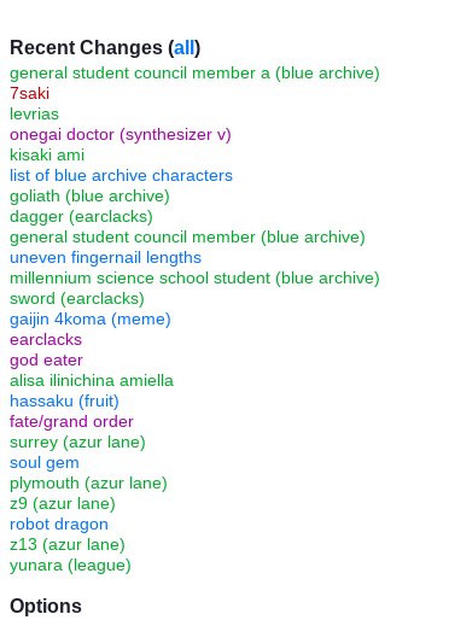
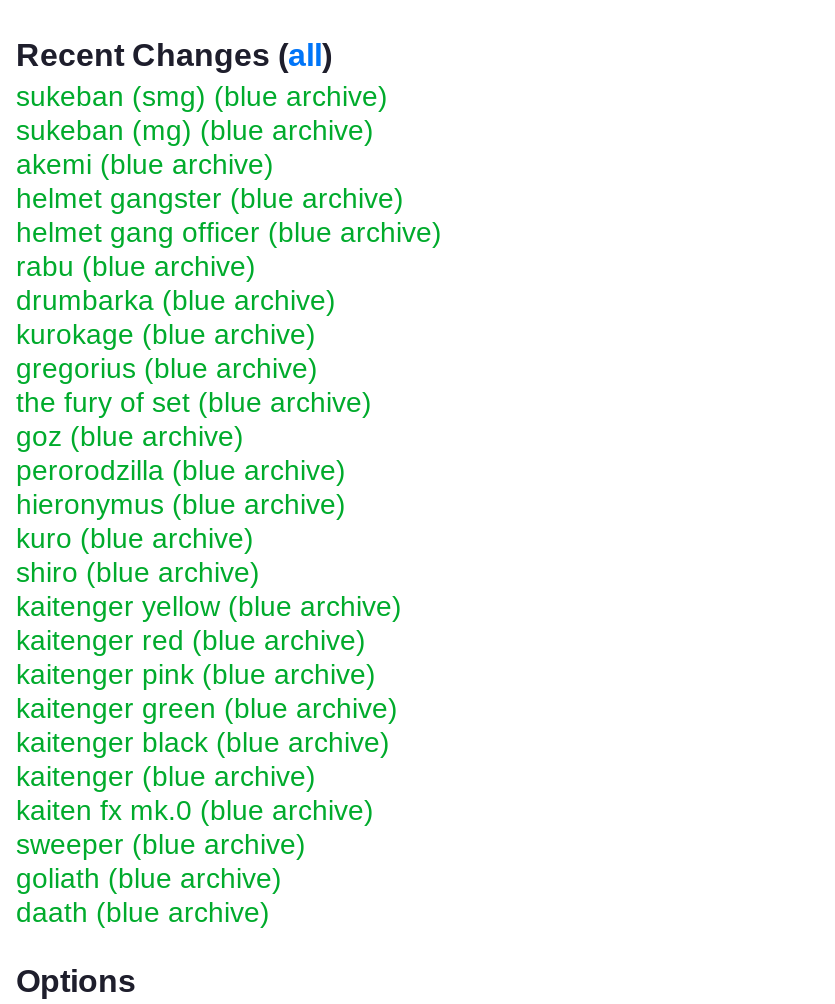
[10,62,380,184] general student council member a (blue archive) | 7saki | levrias | onegai doctor (synthesizer v) | kisaki ami | list of blue archive characters -> [16,80,442,860] sukeban (smg) (blue archive) | sukeban (mg) (blue archive) | akemi (blue archive) | helmet gangster (blue archive) | helmet gang officer (blue archive) | rabu (blue archive) | drumbarka (blue archive) | kurokage (blue archive) | gregorius (blue archive) | the fury of set (blue archive) | goz (blue archive) | perorodzilla (blue archive) | hieronymus (blue archive) | kuro (blue archive) | shiro (blue archive) | kaitenger yellow (blue archive) | kaitenger red (blue archive) | kaitenger pink (blue archive) | kaitenger green (blue archive) | kaitenger black (blue archive) | kaitenger (blue archive) | kaiten fx mk.0 (blue archive) | sweeper (blue archive)
moved [10,186,170,205] -> [16,862,282,894]: goliath (blue archive)
[10,206,380,574] dagger (earclacks) | general student council member (blue archive) | uneven fingernail lengths | millennium science school student (blue archive) | sword (earclacks) | gaijin 4koma (meme) | earclacks | god eater | alisa ilinichina amiella | hassaku (fruit) | fate/grand order | surrey (azur lane) | soul gem | plymouth (azur lane) | z9 (azur lane) | robot dragon | z13 (azur lane) | yunara (league) -> [16,896,270,928] daath (blue archive)

